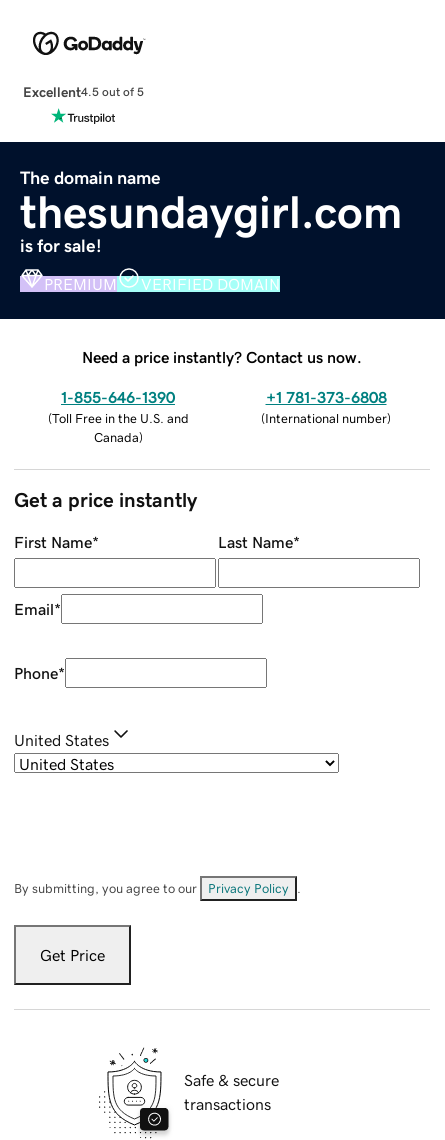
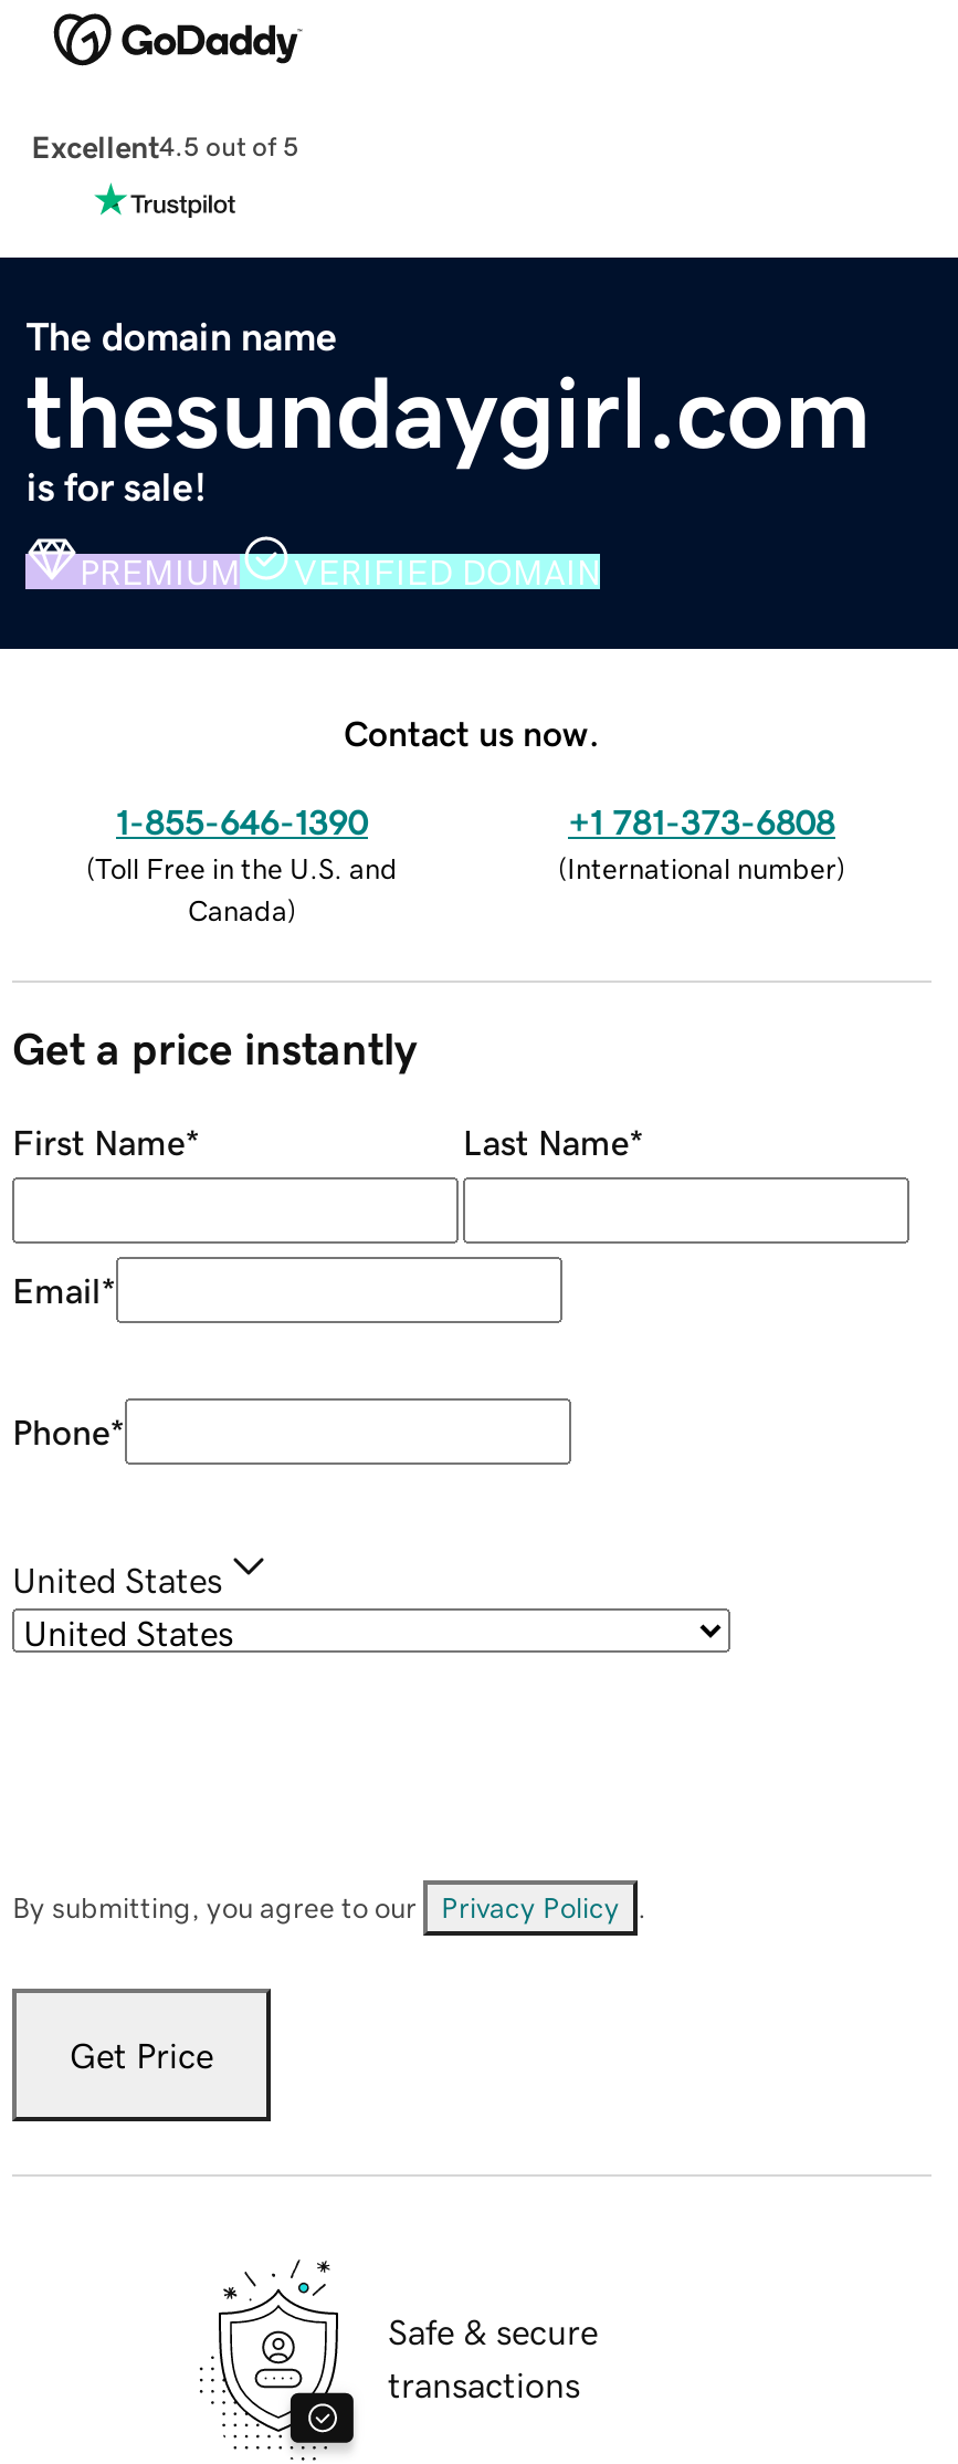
[82,349,362,365] Need a price instantly? Contact us now. -> [344,714,600,750] Contact us now.

